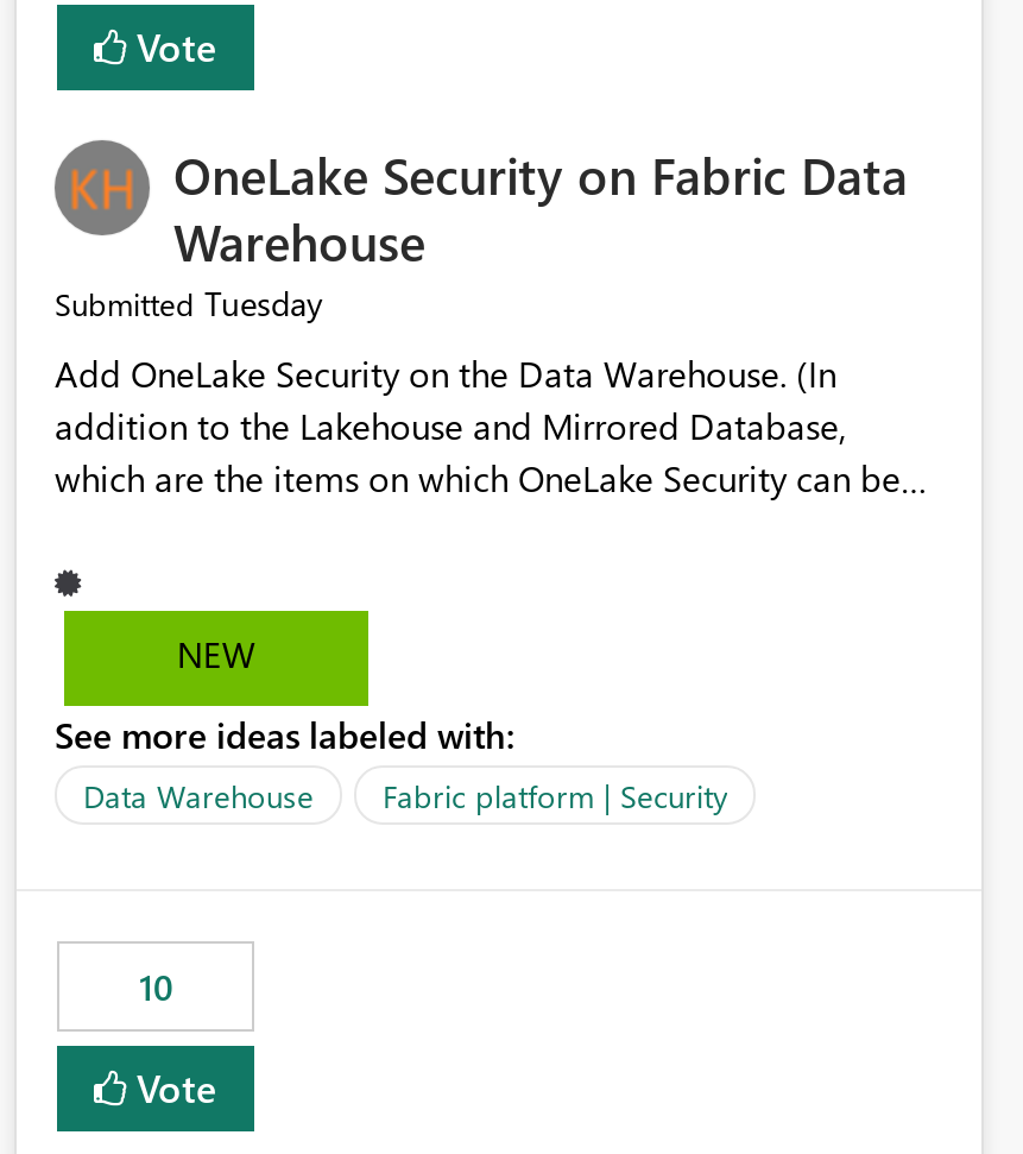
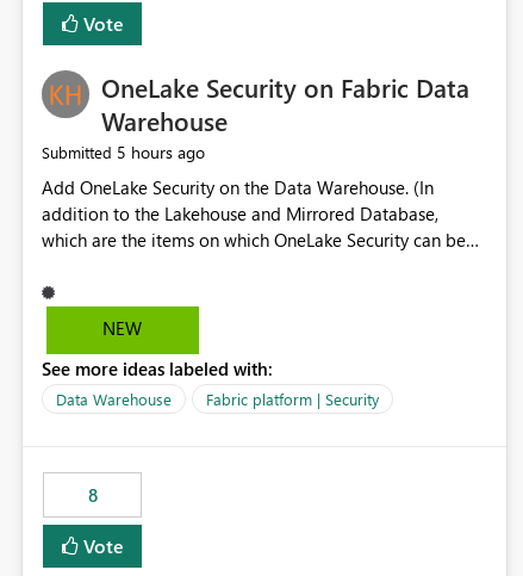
[55,281,323,327] Submitted Tuesday -> [42,141,205,164] Submitted 5 hours ago
[139,964,172,1011] 10 -> [88,483,97,507] 8

